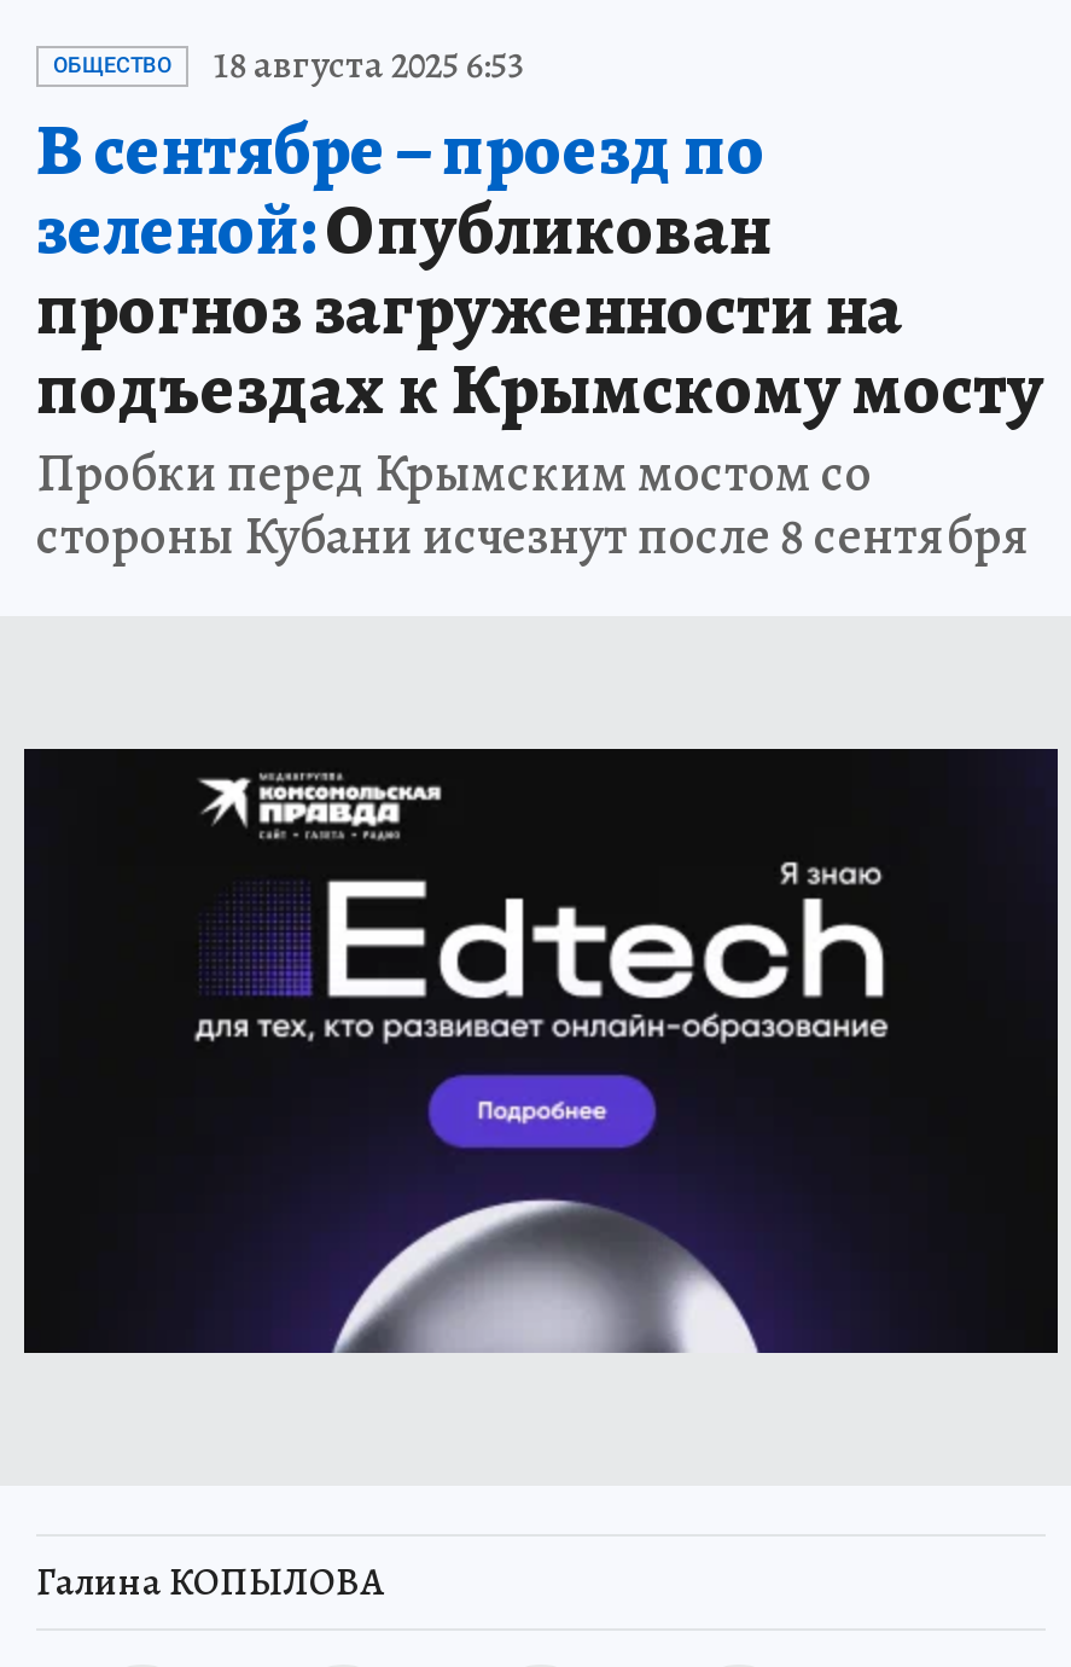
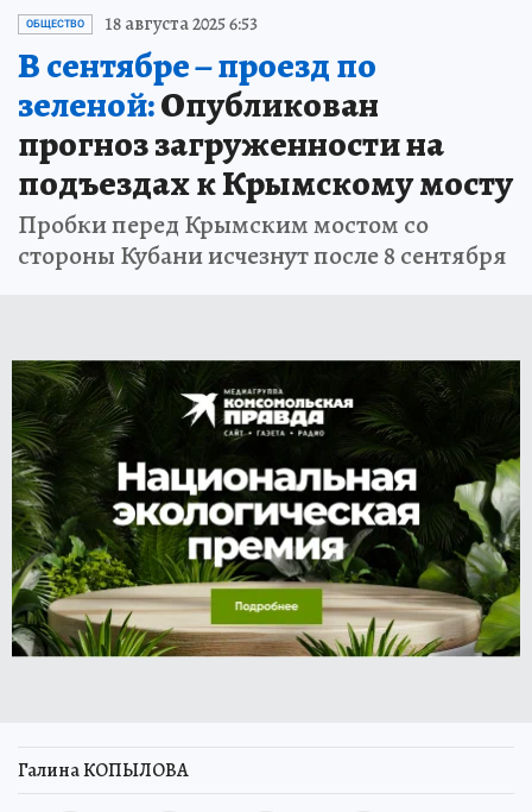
[22,747,1060,1355] [image] -> [11,360,521,657] [image]

